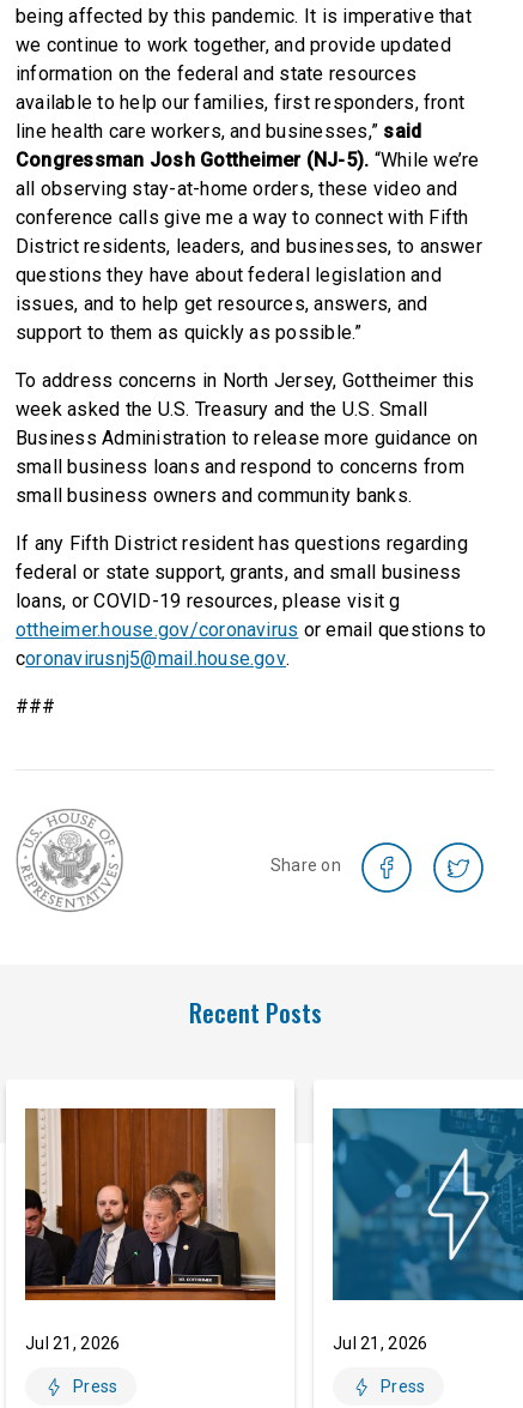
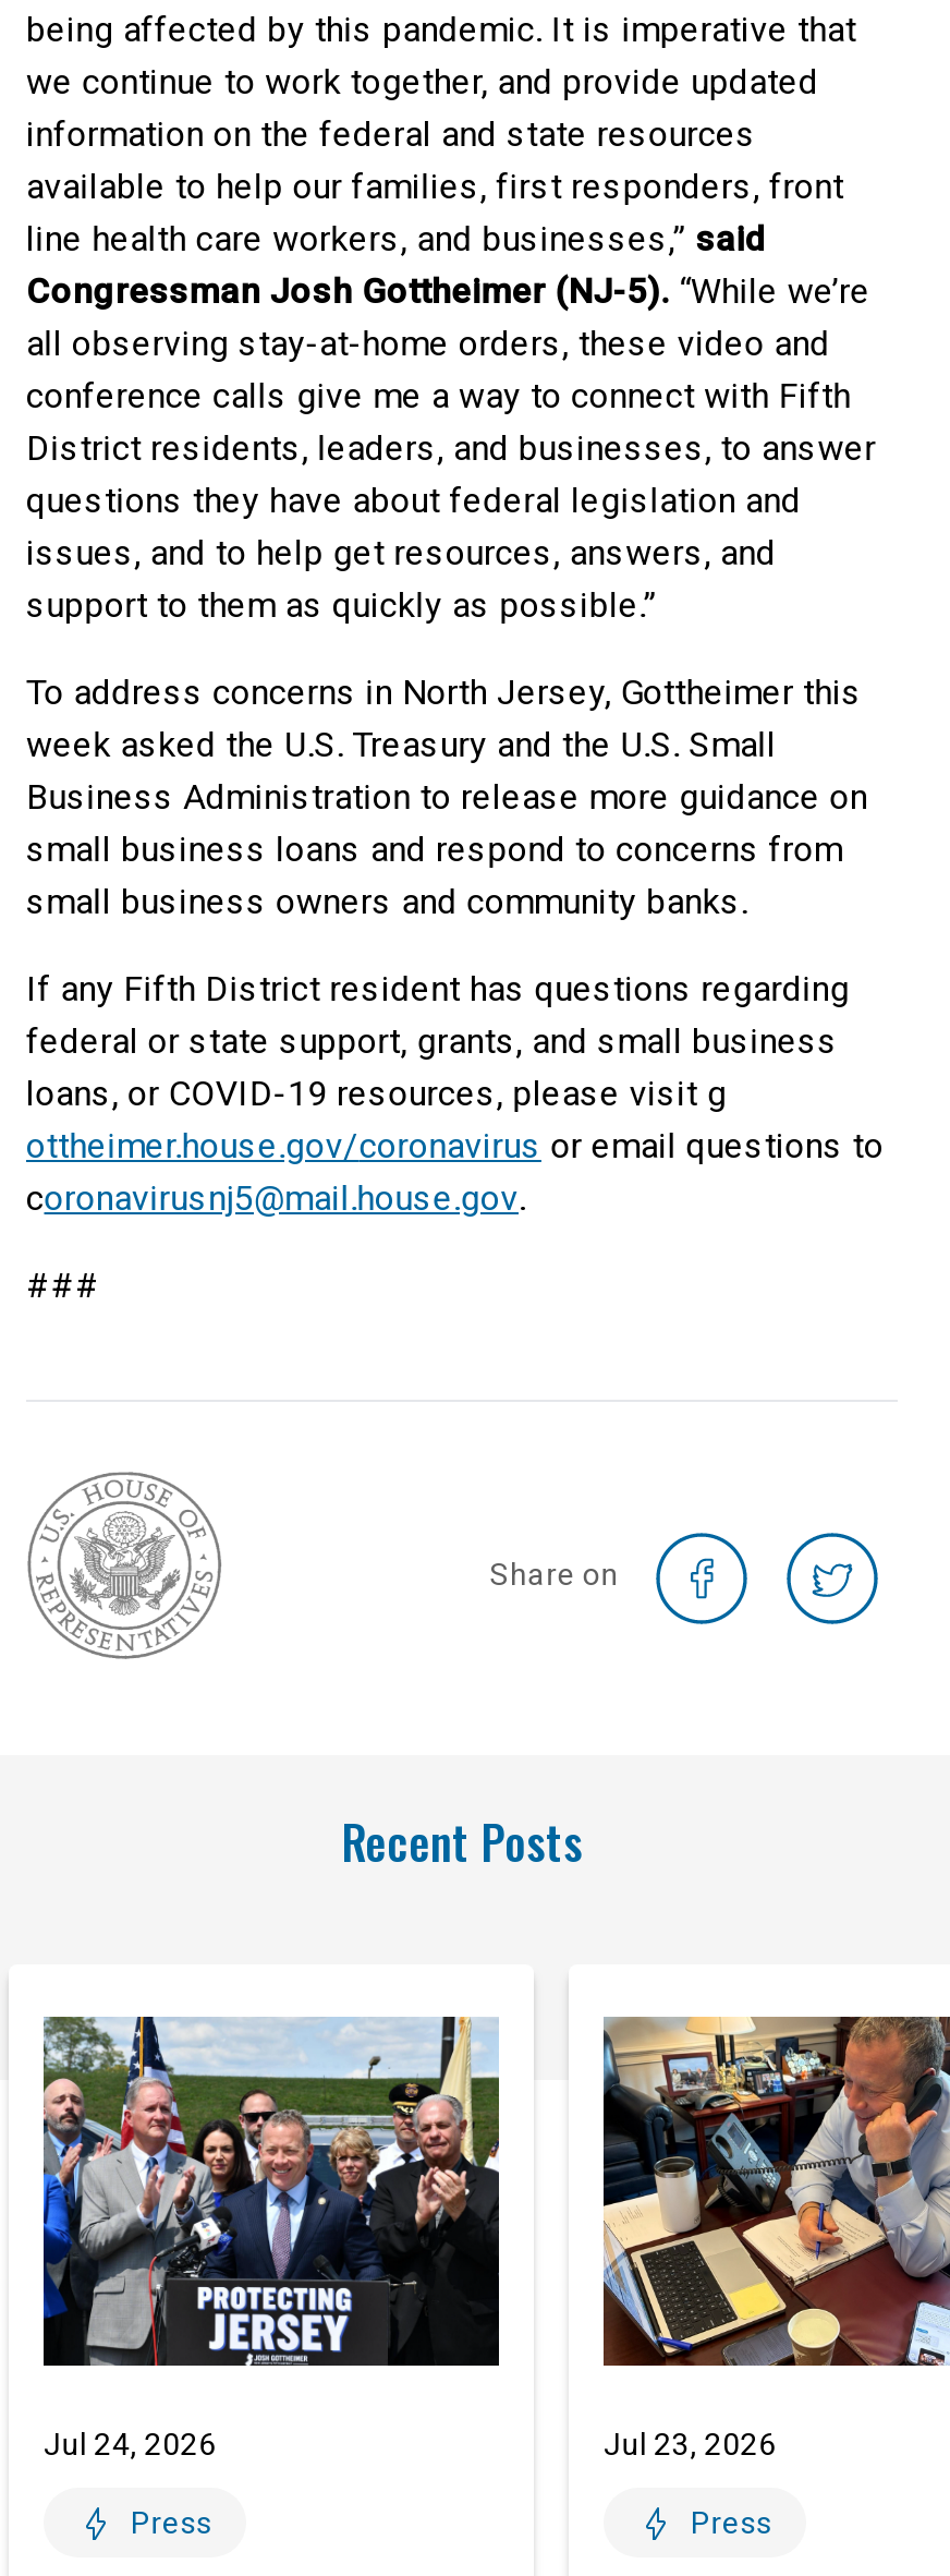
[24,1107,276,1353] [image] | Jul 21, 2026 -> [41,2015,501,2462] [image] | Jul 24, 2026
[332,1107,519,1353] [image] | Jul 21, 2026 -> [601,2015,943,2462] [image] | Jul 23, 2026

